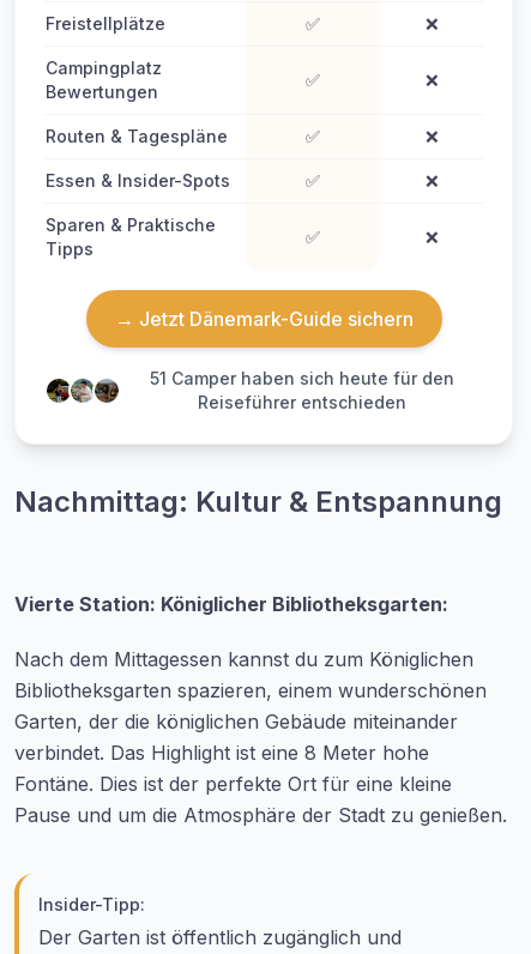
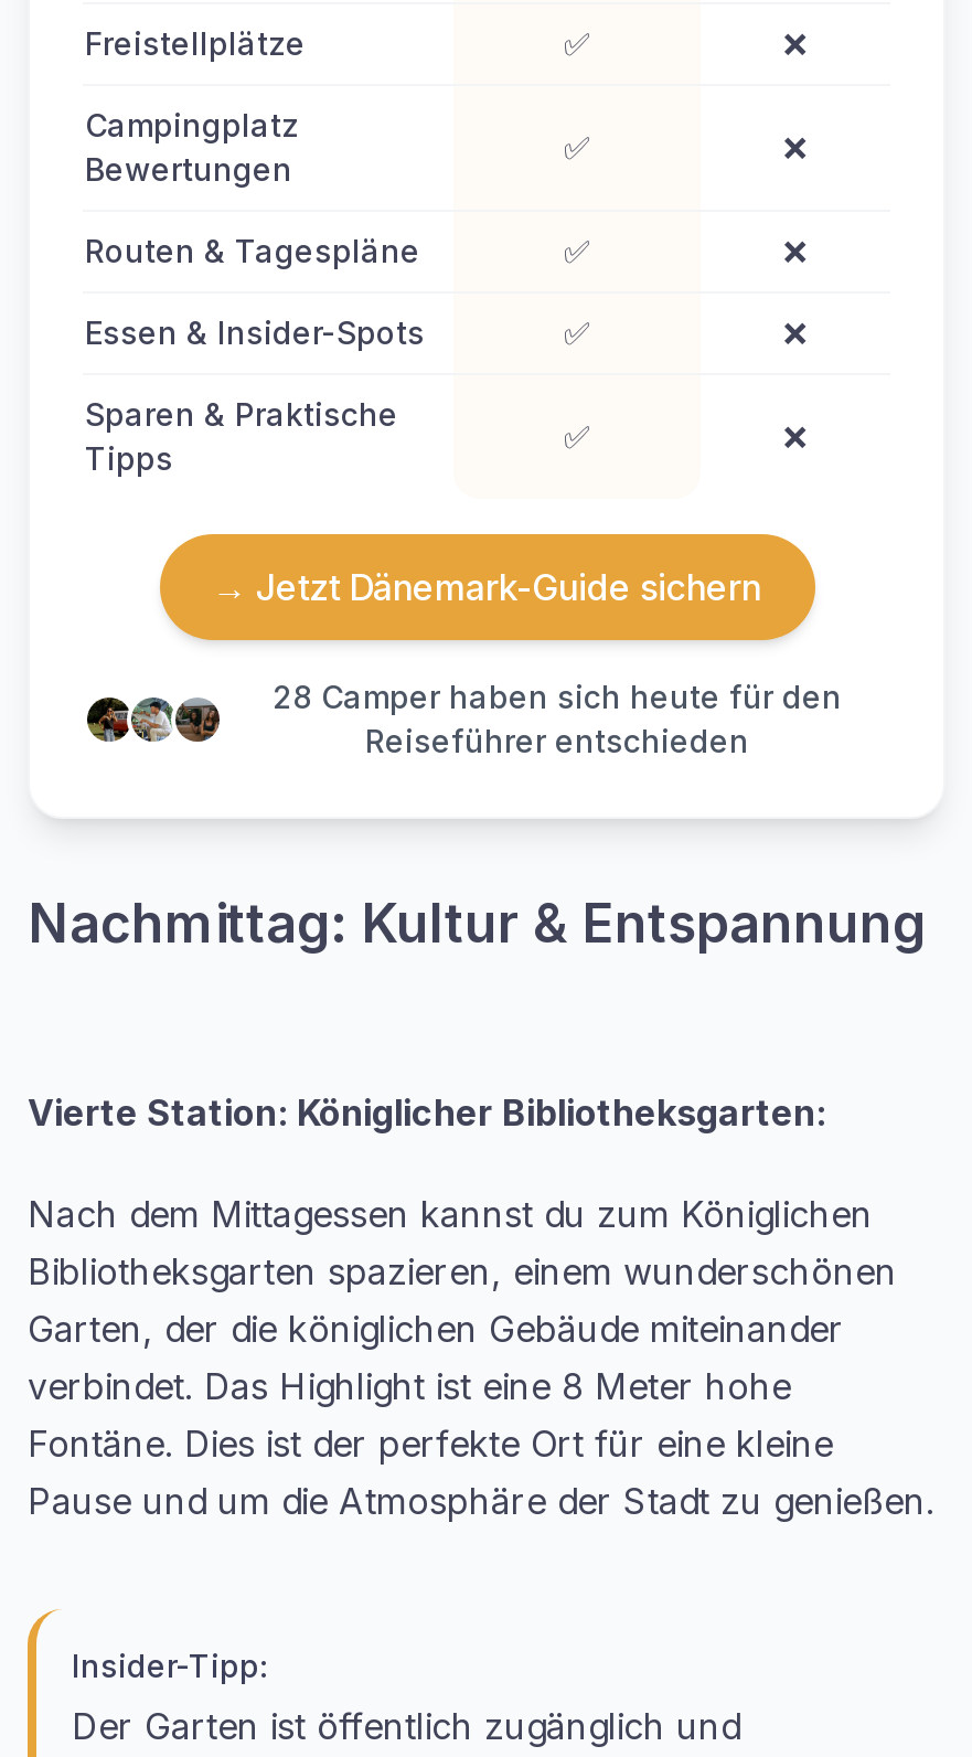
[150,367,454,388] 51 Camper haben sich heute für den -> [273,677,842,714] 28 Camper haben sich heute für den

